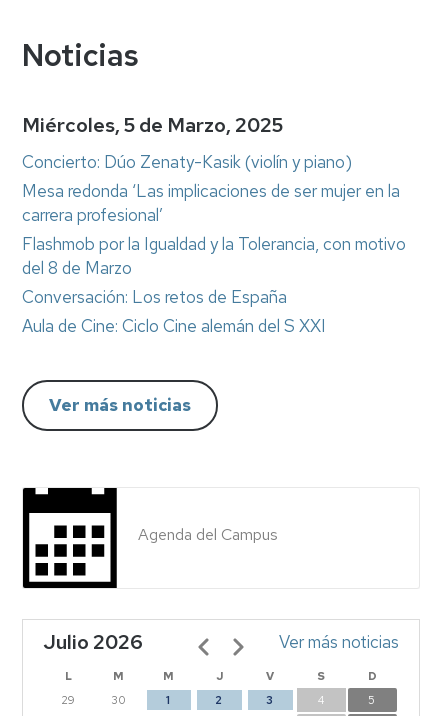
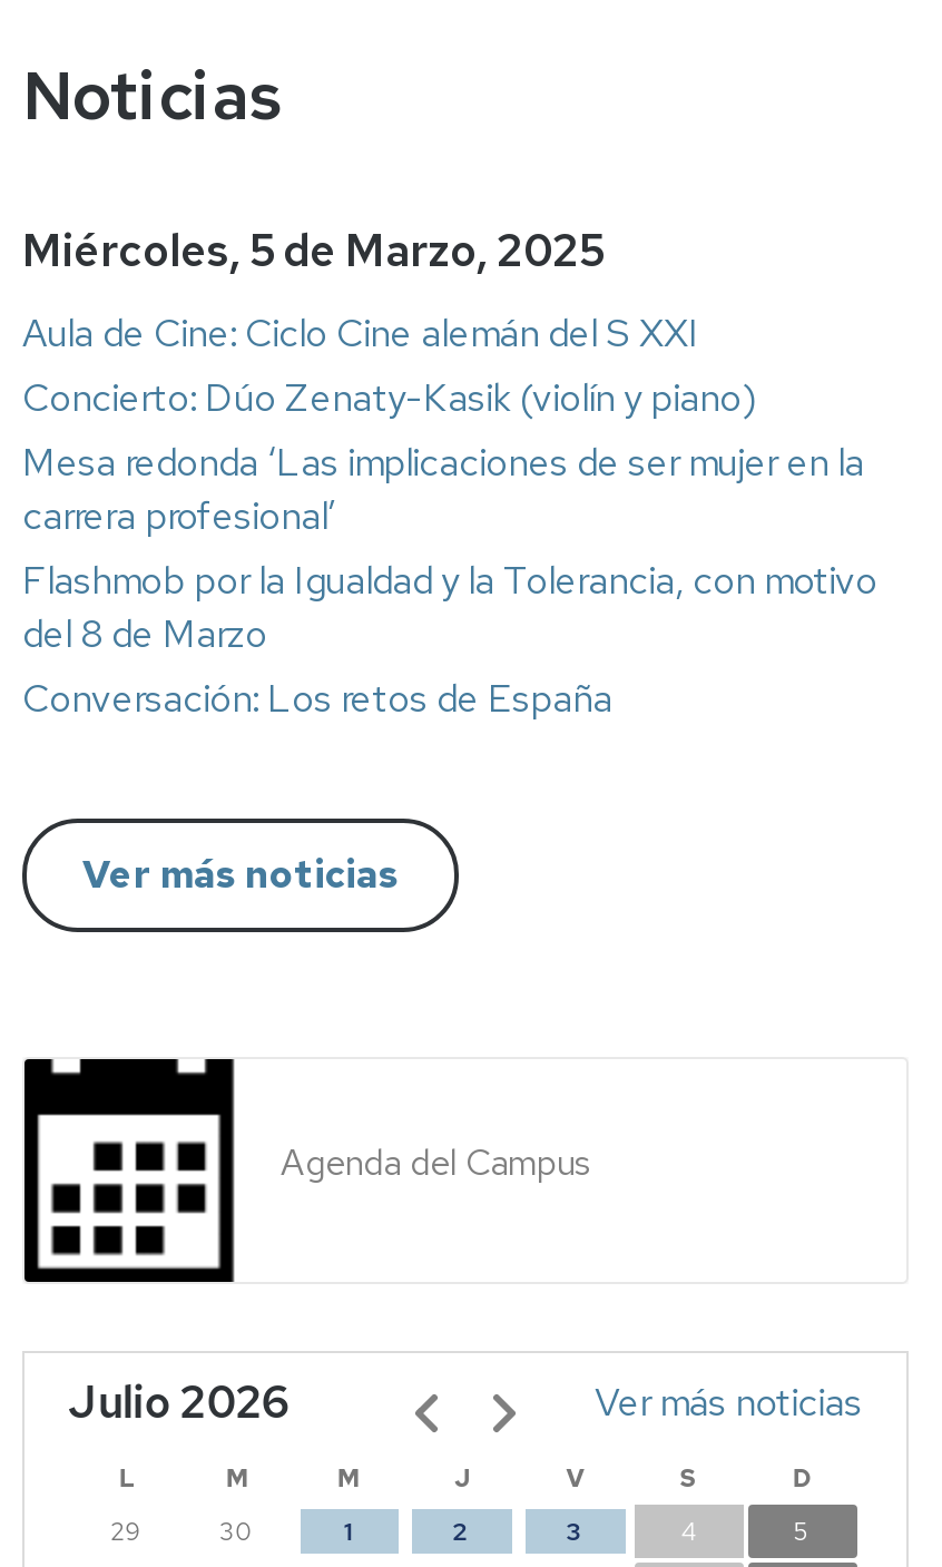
moved [22,151,406,308] -> [22,373,877,722]: Concierto: Dúo Zenaty-Kasik (violín y piano) | Mesa redonda ‘Las implicaciones de ser mujer en la | carrera profesional’ | Flashmob por la Igualdad y la Tolerancia, con motivo | del 8 de Marzo | Conversación: Los retos de España
moved [22,315,326,337] -> [22,308,699,357]: Aula de Cine: Ciclo Cine alemán del S XXI

